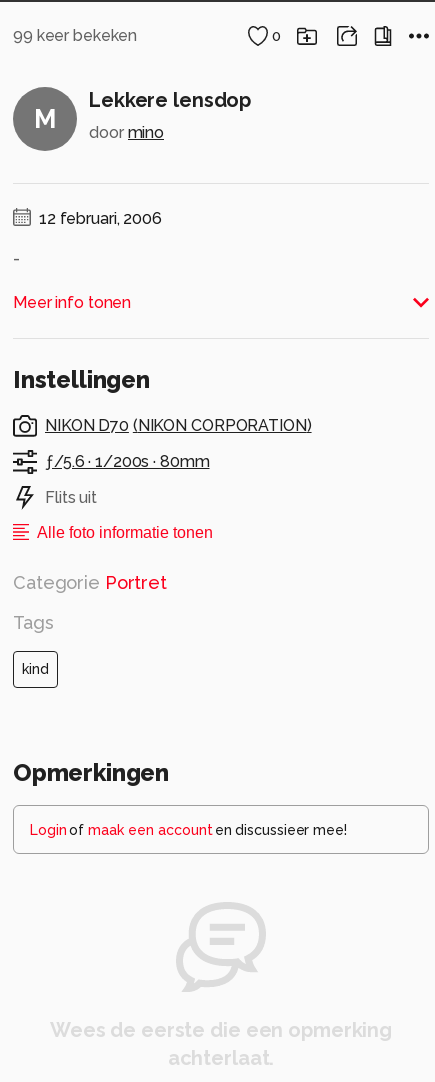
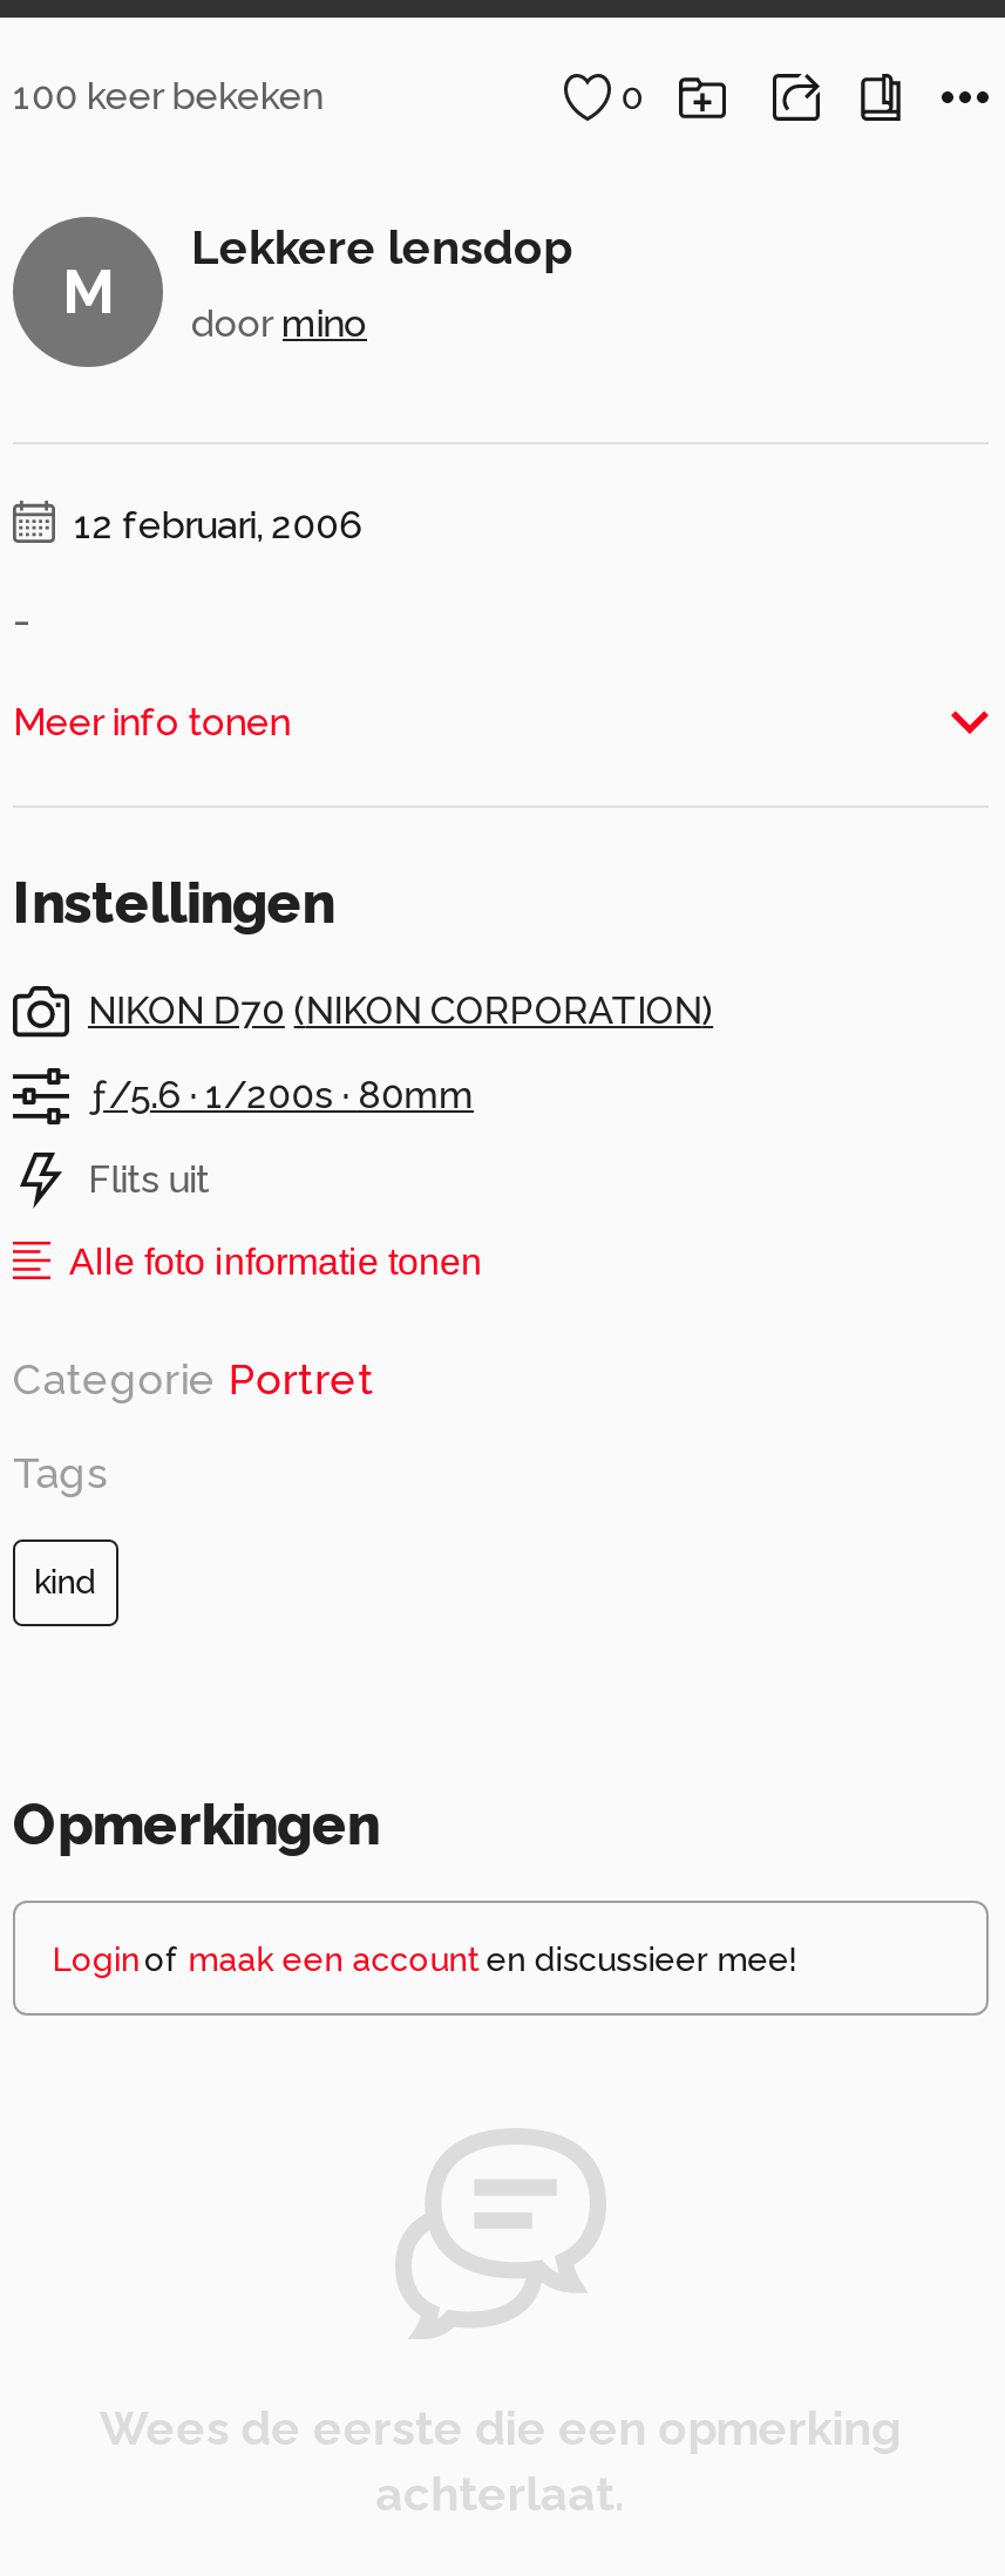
[13,26,137,45] 99 keer bekeken -> [13,75,323,119] 100 keer bekeken

